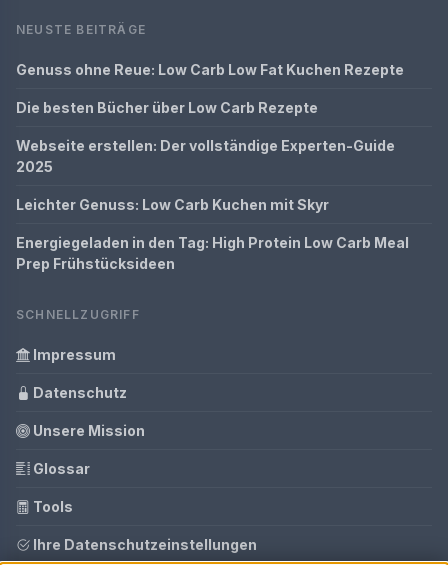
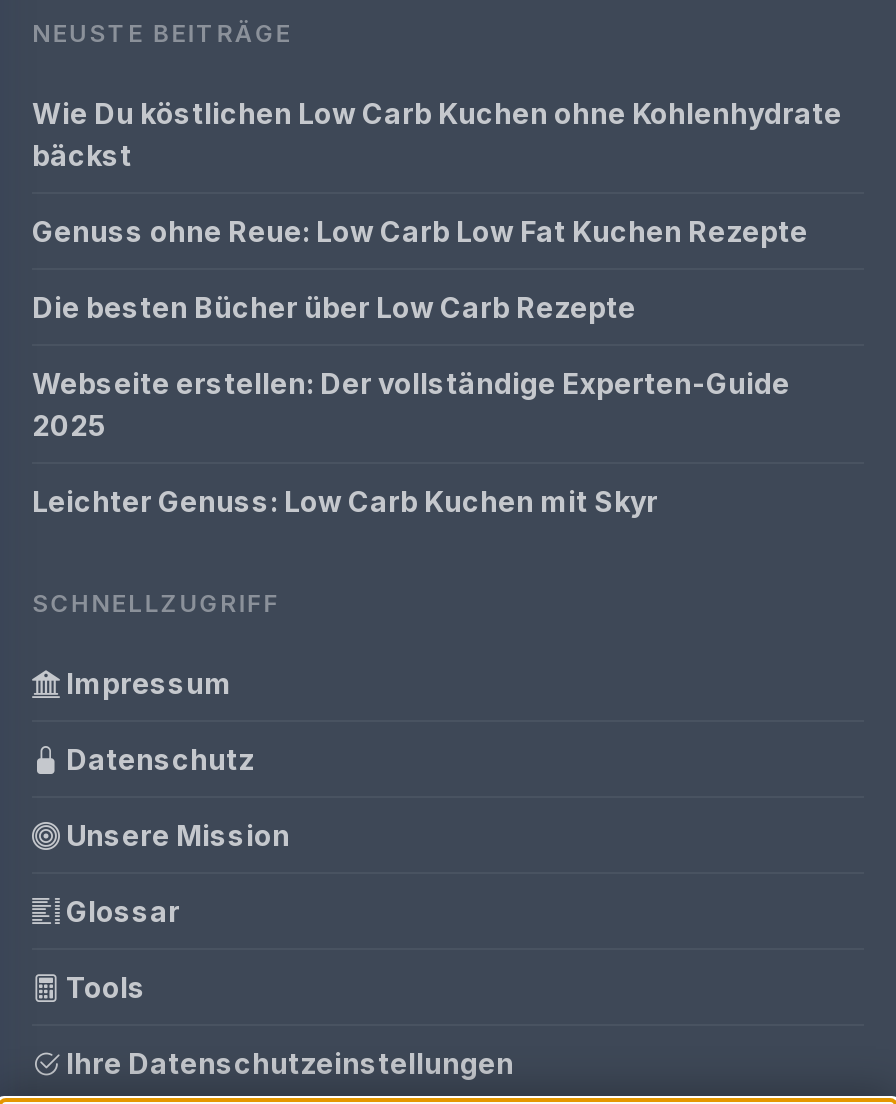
none -> [32,96,842,172] Wie Du köstlichen Low Carb Kuchen ohne Kohlenhydrate | bäckst
moved [16,61,404,213] -> [32,214,808,518]: Genuss ohne Reue: Low Carb Low Fat Kuchen Rezepte | Die besten Bücher über Low Carb Rezepte | Webseite erstellen: Der vollständige Experten-Guide | 2025 | Leichter Genuss: Low Carb Kuchen mit Skyr
[16,234,409,272] Energiegeladen in den Tag: High Protein Low Carb Meal | Prep Frühstücksideen -> none

